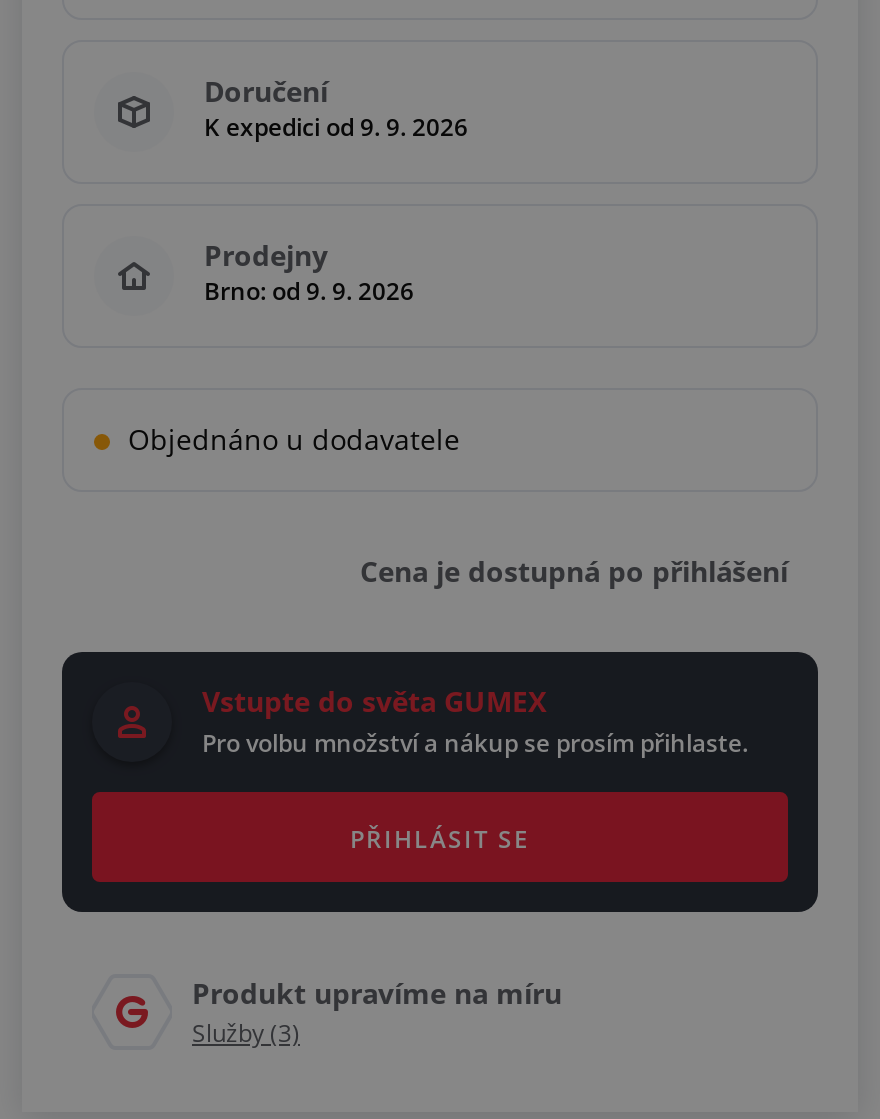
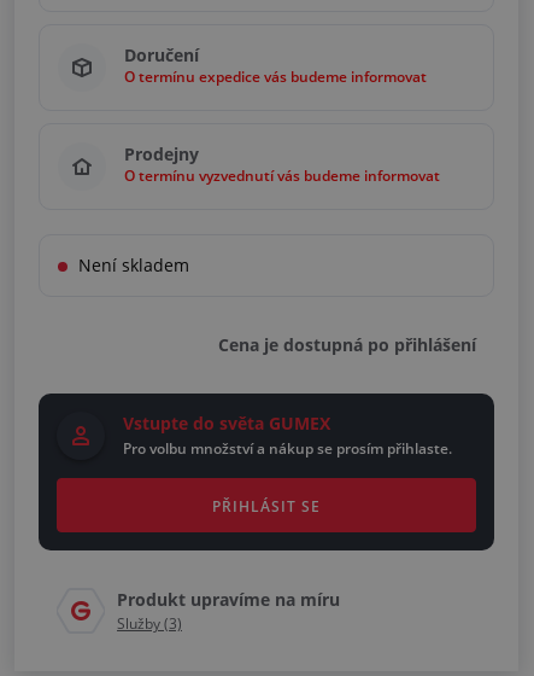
[204,111,468,145] K expedici od 9. 9. 2026 -> [124,67,427,88] O termínu expedice vás budeme informovat
[204,275,414,309] Brno: od 9. 9. 2026 -> [124,166,440,187] O termínu vyzvednutí vás budeme informovat
[128,421,460,459] Objednáno u dodavatele -> [78,254,189,277] Není skladem

